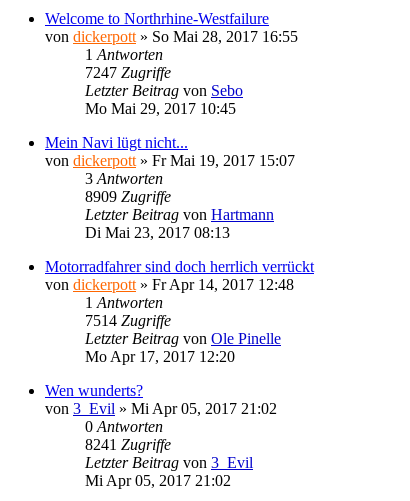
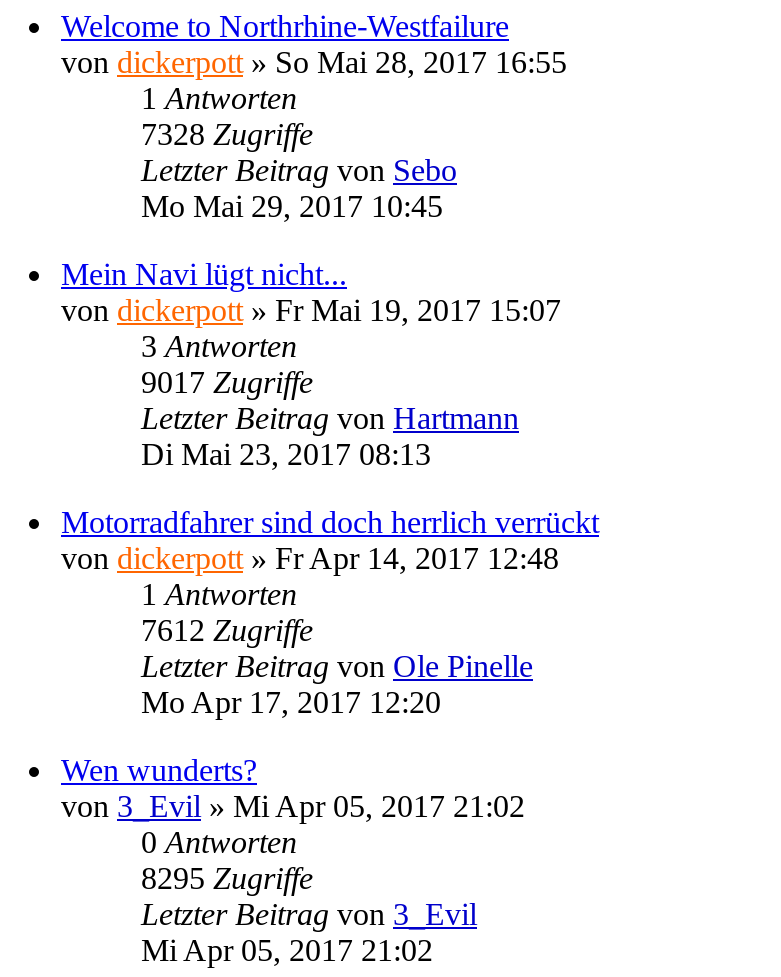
[85,64,171,81] 7247 Zugriffe -> [141,117,313,151] 7328 Zugriffe
[85,188,171,205] 8909 Zugriffe -> [141,365,313,399] 9017 Zugriffe
[85,312,171,329] 7514 Zugriffe -> [141,613,313,647] 7612 Zugriffe
[85,436,171,453] 8241 Zugriffe -> [141,861,313,895] 8295 Zugriffe

